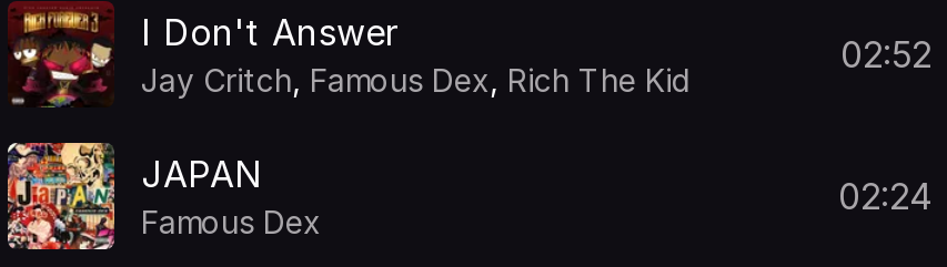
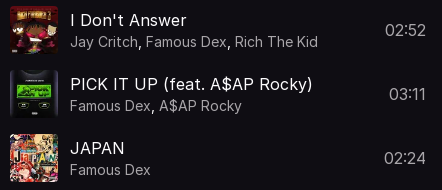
none -> [10,70,313,118] [image] | PICK IT UP (feat. A$AP Rocky) | Famous Dex, A$AP Rocky
none -> [389,84,426,104] 03:11

